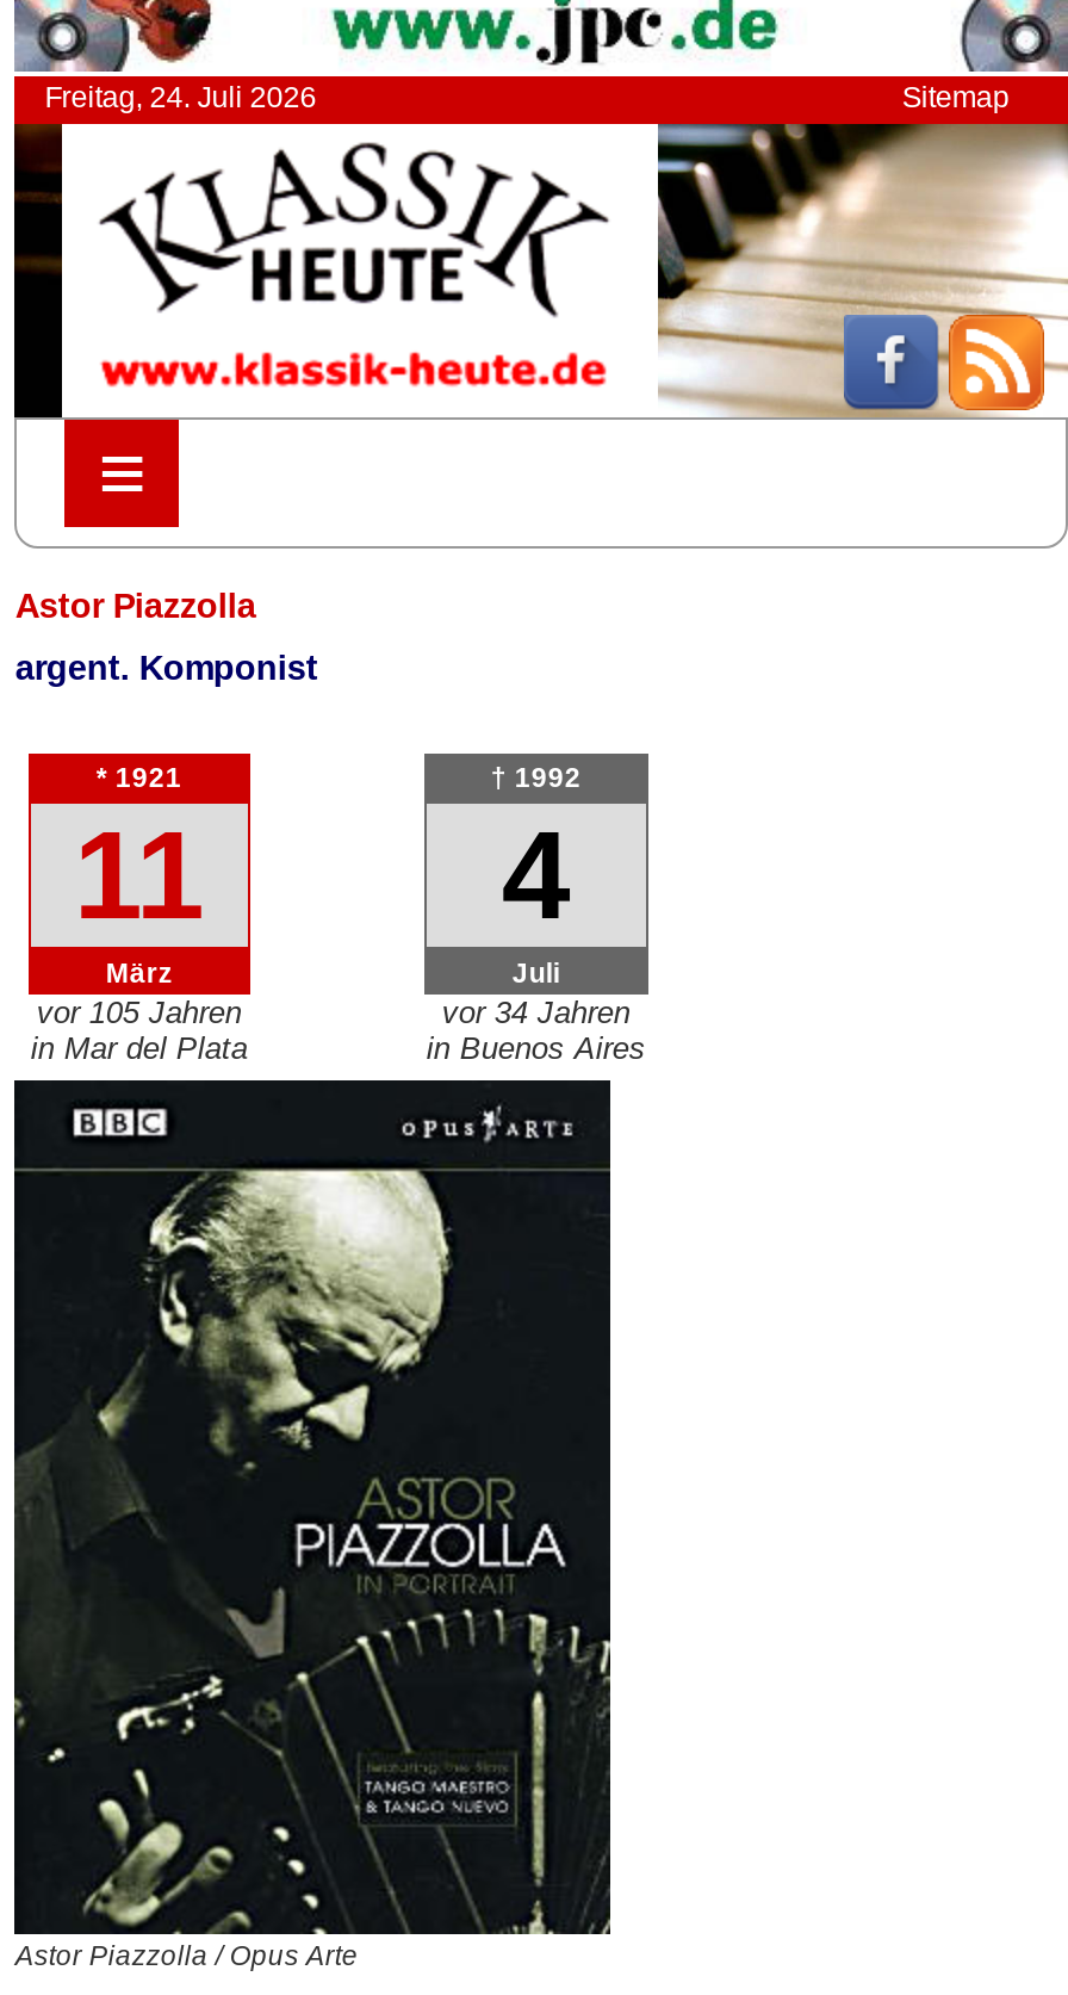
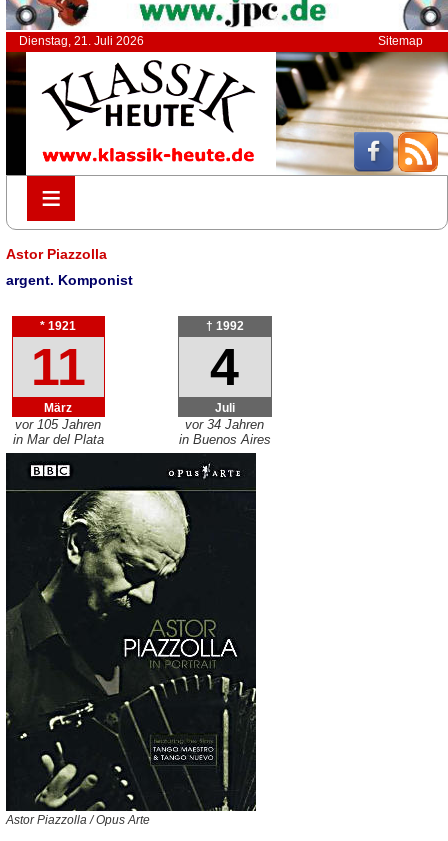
[45,81,316,115] Freitag, 24. Juli 2026 -> [19,34,144,48] Dienstag, 21. Juli 2026

